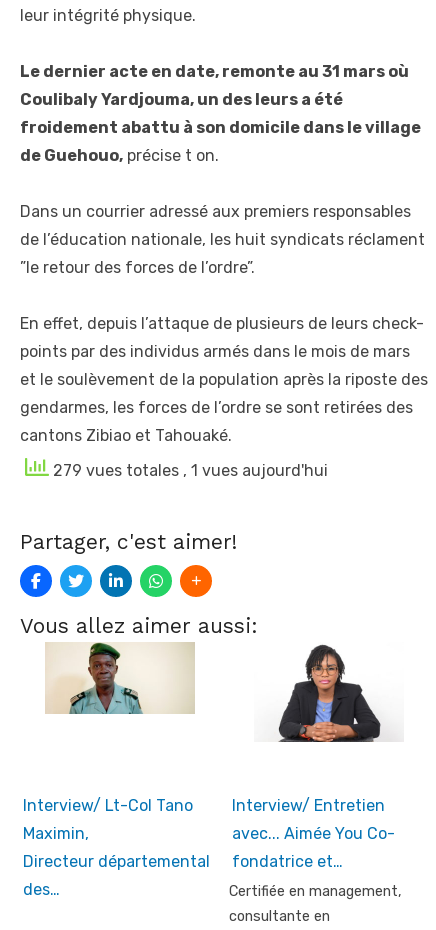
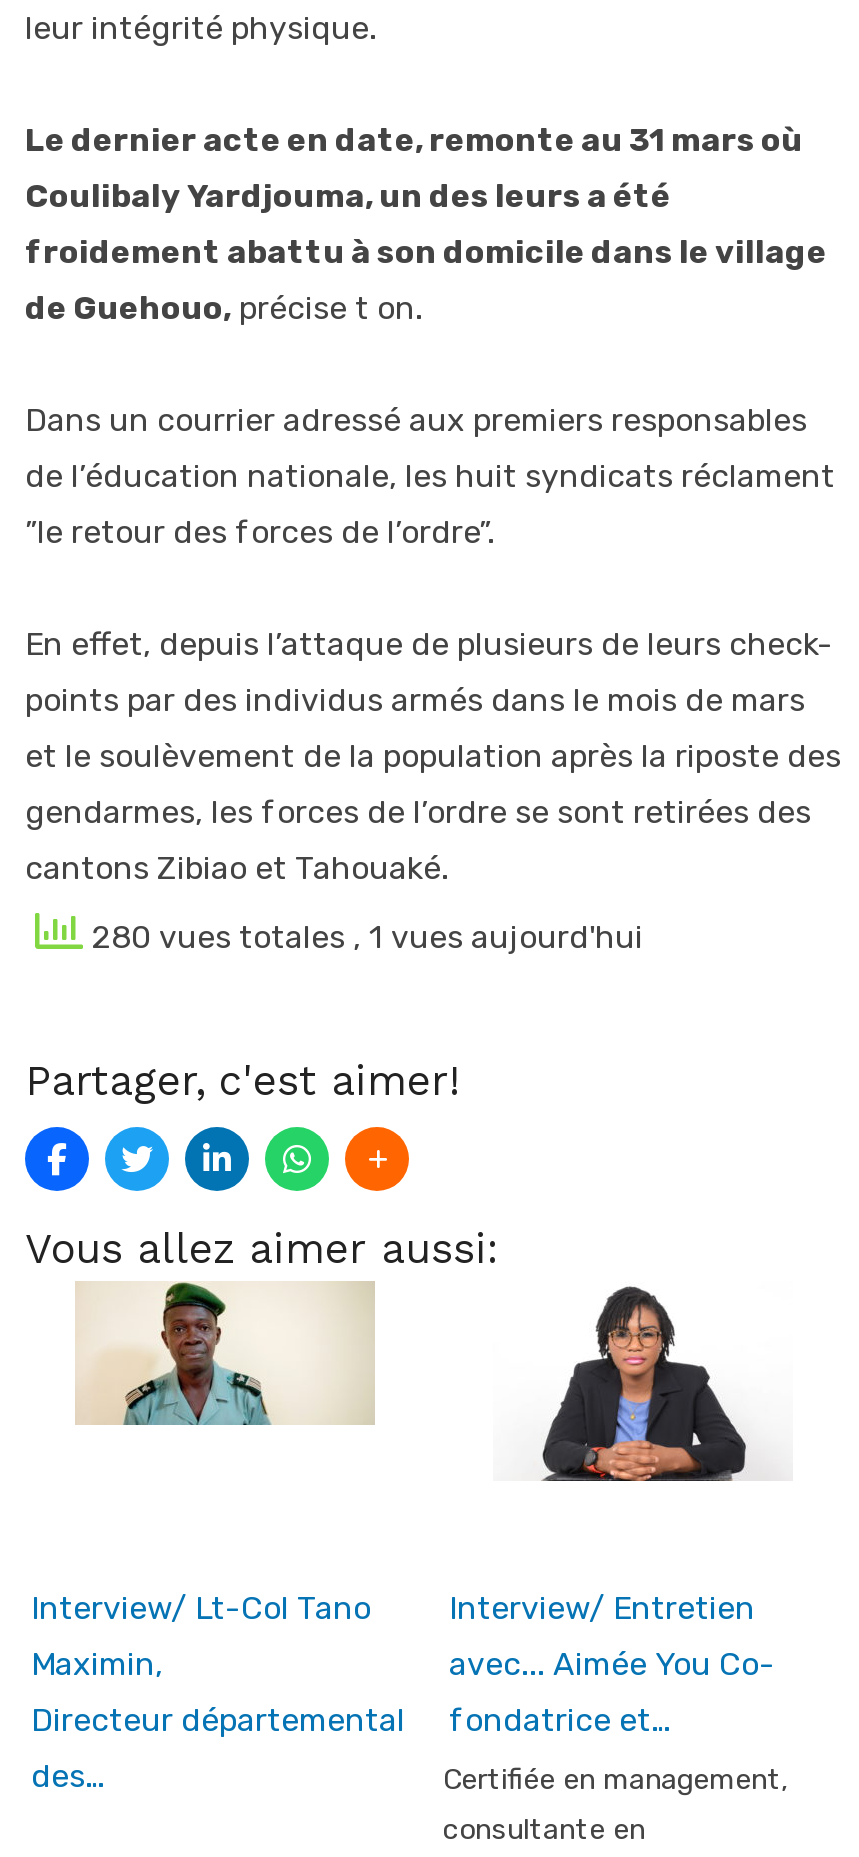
[49,461,328,480] 279 vues totales, 1 vues aujourd'hui -> [83,919,643,957] 280 vues totales, 1 vues aujourd'hui

